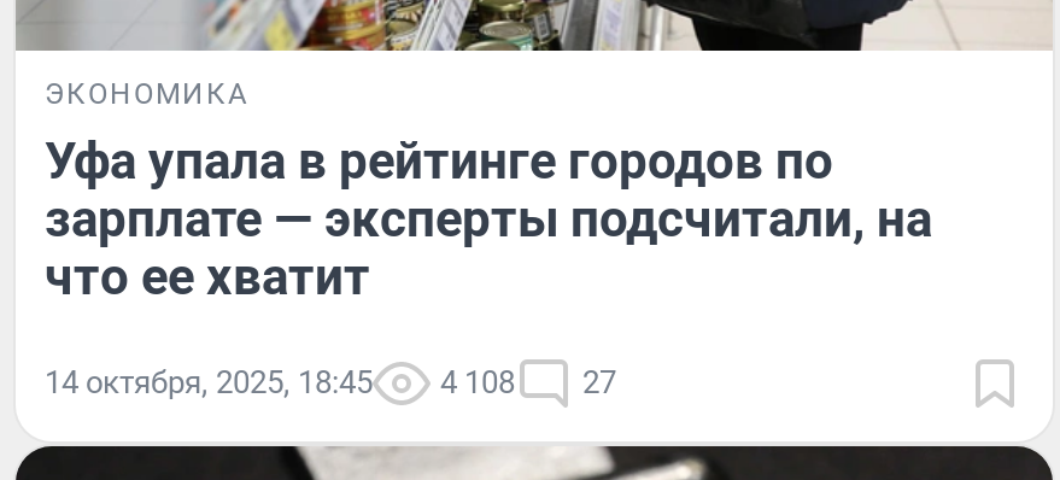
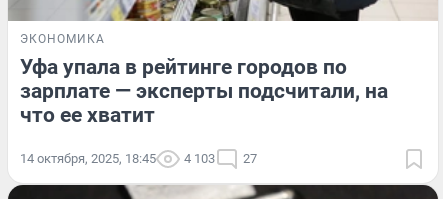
[45,365,616,401] 14 октября, 2025, 18:45 4 108 27 -> [20,151,257,166] 14 октября, 2025, 18:45 4 103 27

